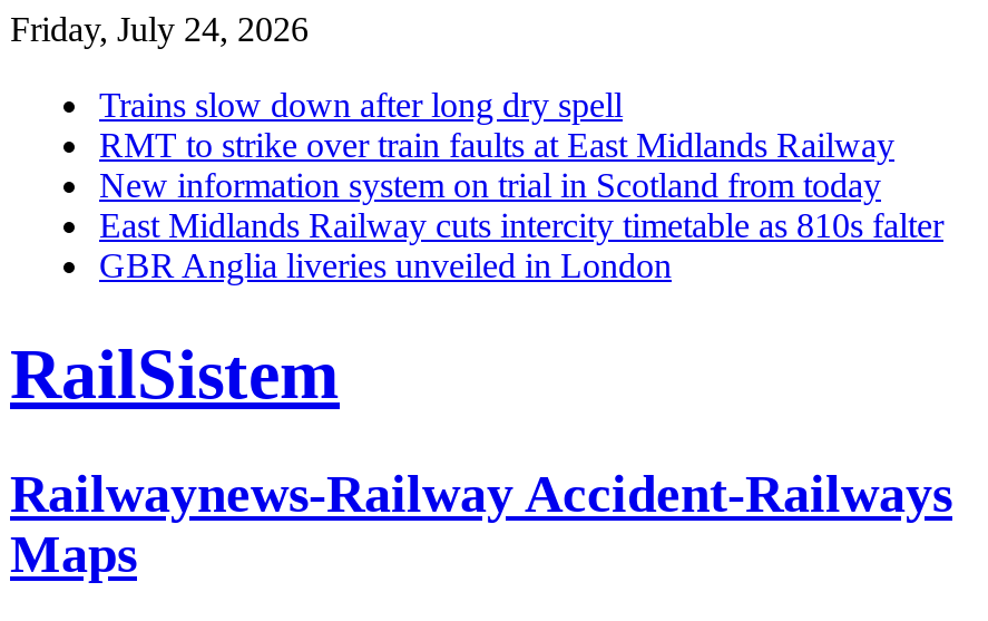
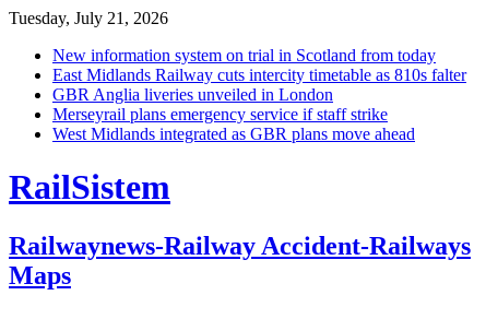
[10,10,894,164] Friday, July 24, 2026 | Trains slow down after long dry spell | RMT to strike over train faults at East Midlands Railway -> [9,9,168,27] Tuesday, July 21, 2026
moved [99,166,943,284] -> [52,46,466,104]: New information system on trial in Scotland from today | East Midlands Railway cuts intercity timetable as 810s falter | GBR Anglia liveries unveiled in London
none -> [52,105,415,143] Merseyrail plans emergency service if staff strike | West Midlands integrated as GBR plans move ahead

